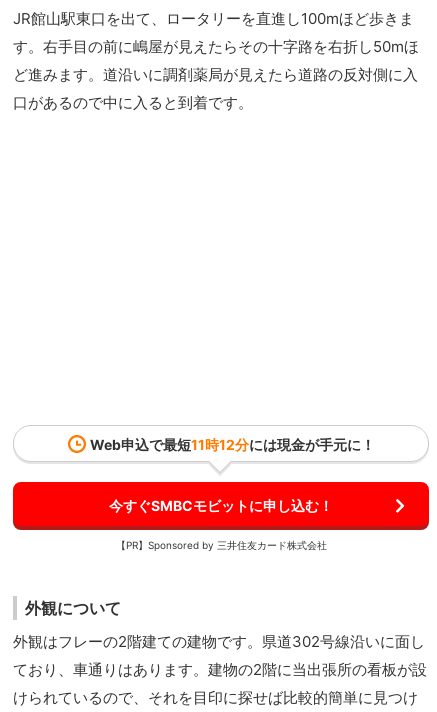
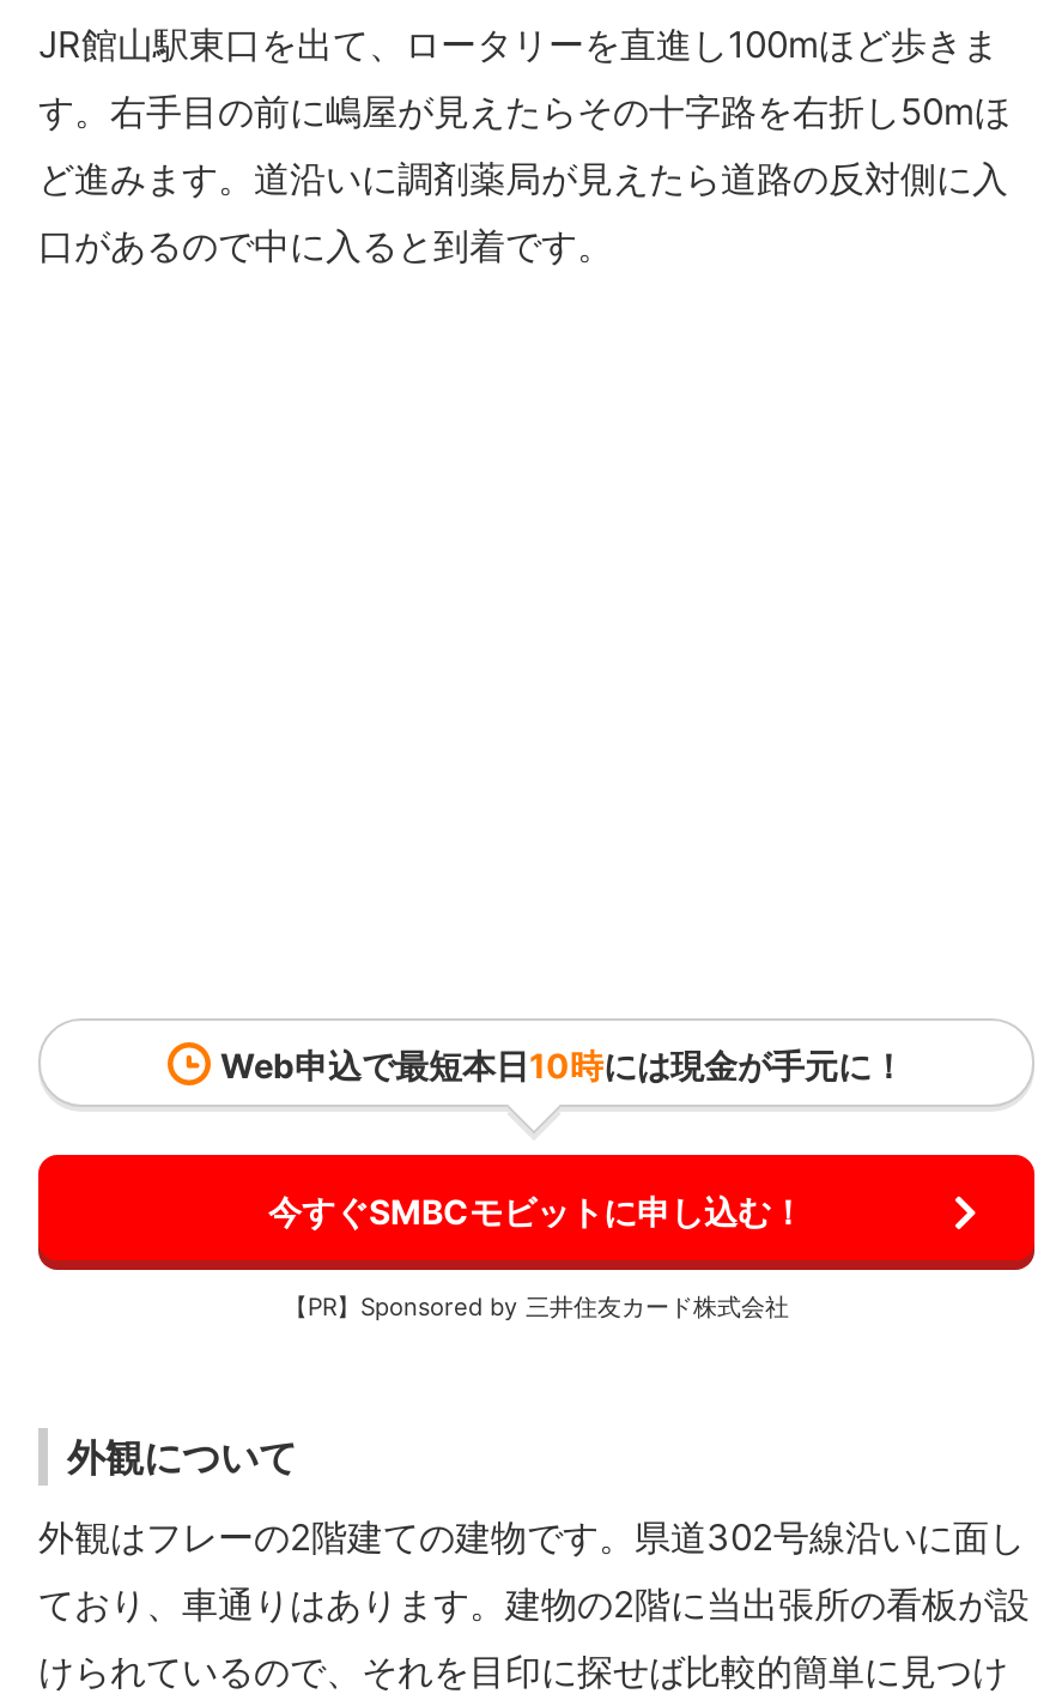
[89,436,374,453] Web申込で最短11時12分には現金が手元に！ -> [220,1045,905,1085] Web申込で最短本日10時には現金が手元に！

